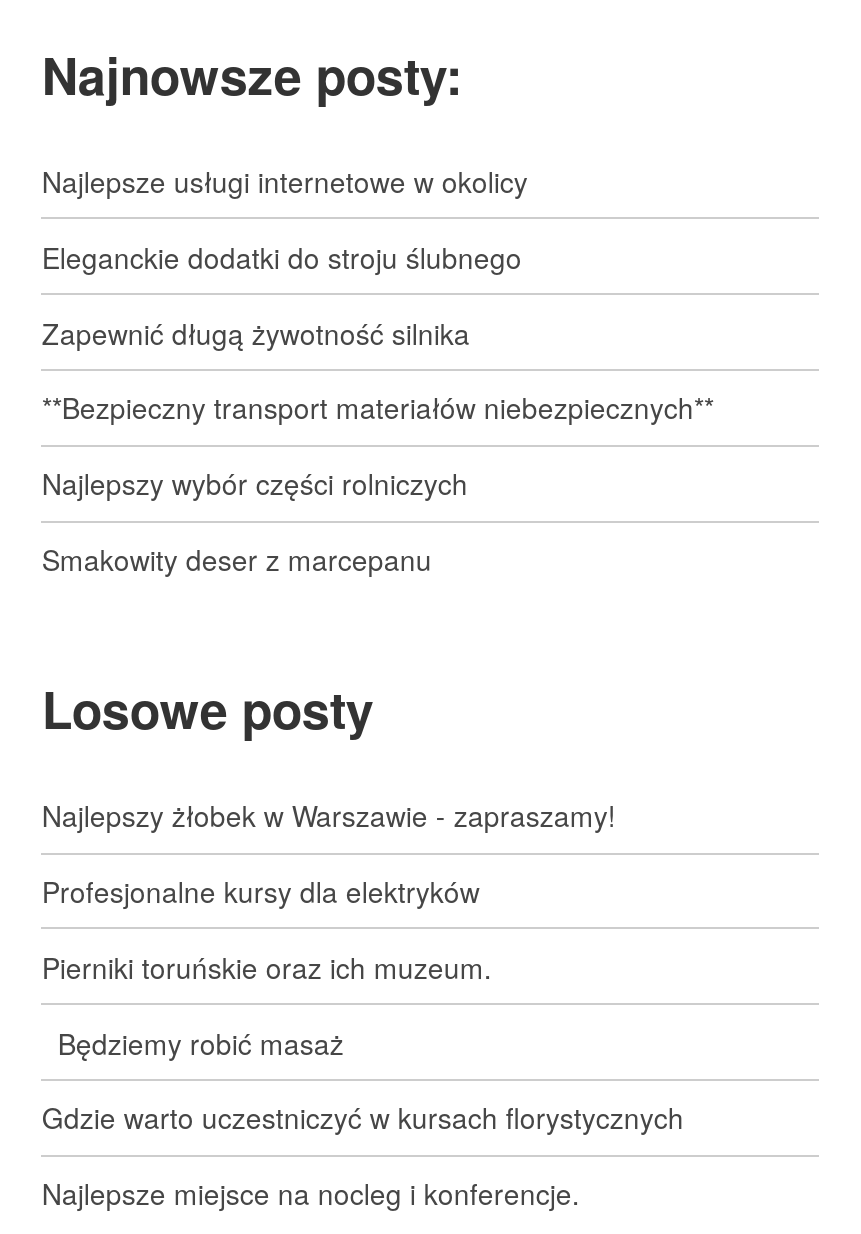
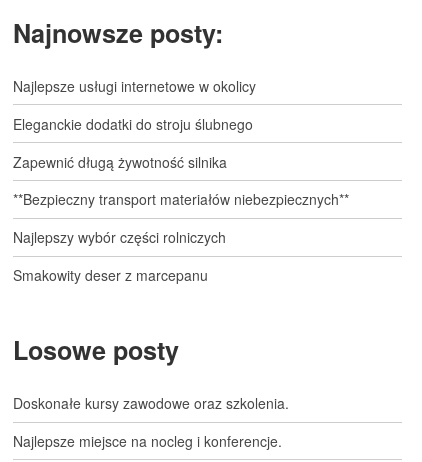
[42,796,684,1138] Najlepszy żłobek w Warszawie - zapraszamy! | Profesjonalne kursy dla elektryków | Pierniki toruńskie oraz ich muzeum. | Będziemy robić masaż | Gdzie warto uczestniczyć w kursach florystycznych -> [13,393,289,413] Doskonałe kursy zawodowe oraz szkolenia.

